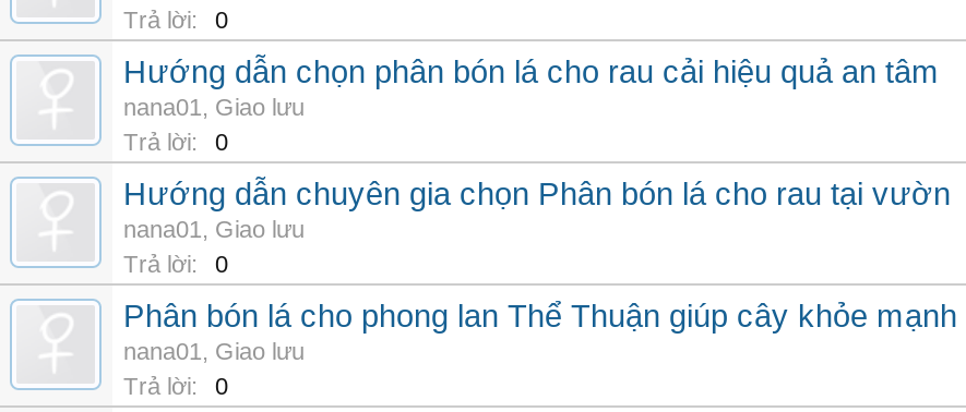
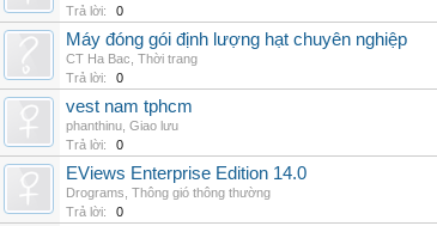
[123,54,940,120] Hướng dẫn chọn phân bón lá cho rau cải hiệu quả an tâm | nana01, Giao lưu -> [66,30,407,66] Máy đóng gói định lượng hạt chuyên nghiệp | CT Ha Bac, Thời trang
[123,177,951,242] Hướng dẫn chuyên gia chọn Phân bón lá cho rau tại vườn | nana01, Giao lưu -> [66,97,193,133] vest nam tphcm | phanthinu, Giao lưu
[123,299,957,364] Phân bón lá cho phong lan Thể Thuận giúp cây khỏe mạnh | nana01, Giao lưu -> [66,164,306,200] EViews Enterprise Edition 14.0 | Drograms, Thông gió thông thường

